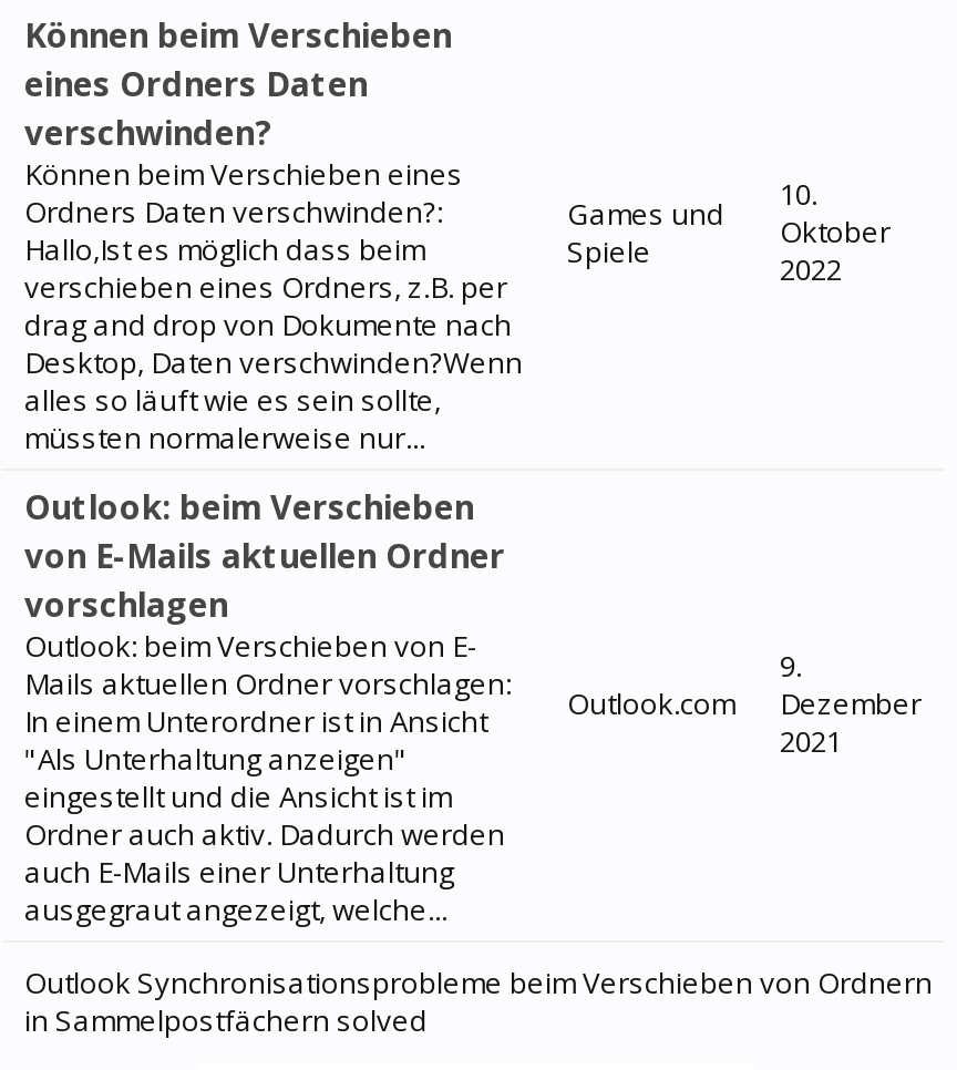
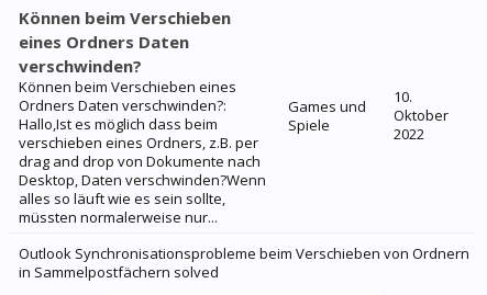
[24,484,512,929] Outlook: beim Verschieben | von E-Mails aktuellen Ordner | vorschlagen | Outlook: beim Verschieben von E- | Mails aktuellen Ordner vorschlagen: | In einem Unterordner ist in Ansicht | "Als Unterhaltung anzeigen" | eingestellt und die Ansicht ist im | Ordner auch aktiv. Dadurch werden | auch E-Mails einer Unterhaltung | ausgegraut angezeigt, welche... -> none
[780,646,922,761] 9. | Dezember | 2021 -> none
[567,683,735,723] Outlook.com -> none

